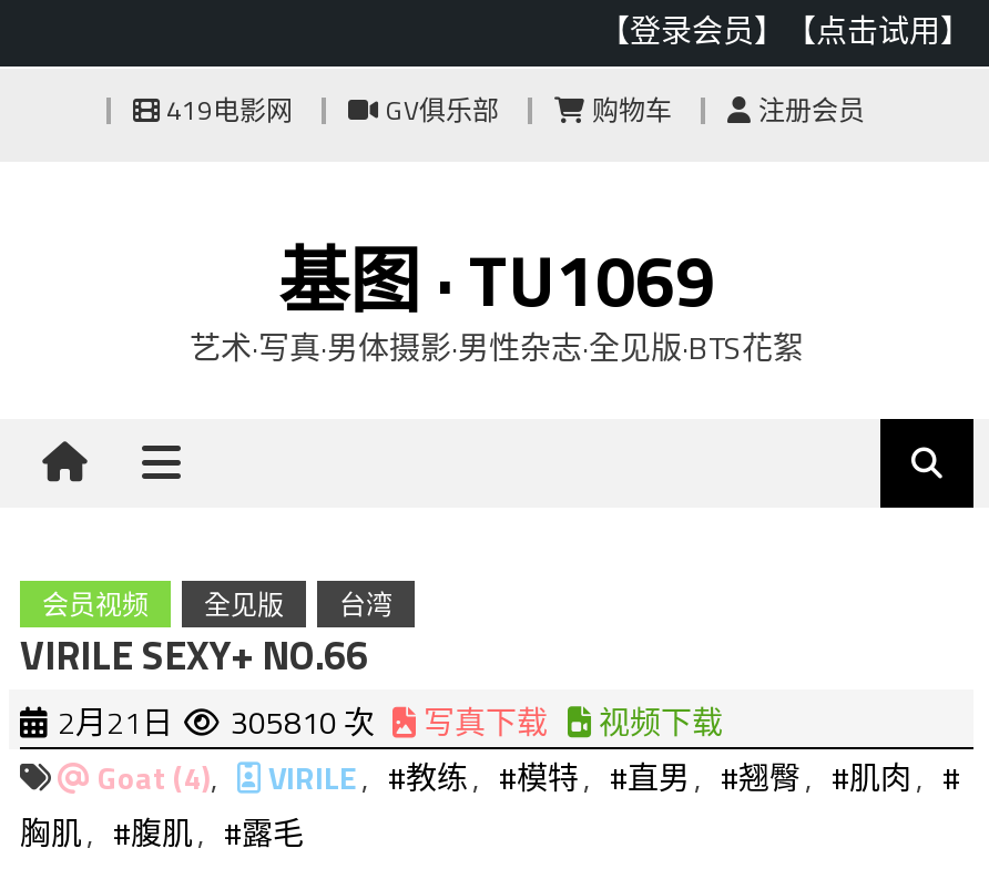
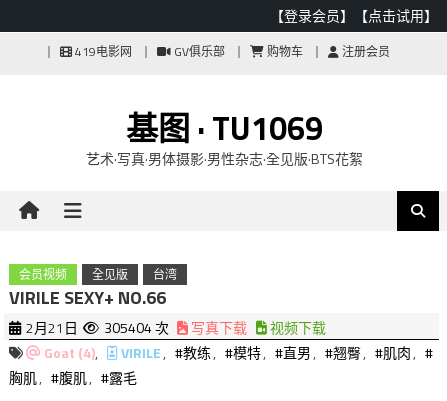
[58,698,723,745] 2月21日 305810 次 写真下载 视频下载 -> [26,317,326,338] 2月21日 305404 次 写真下载 视频下载

